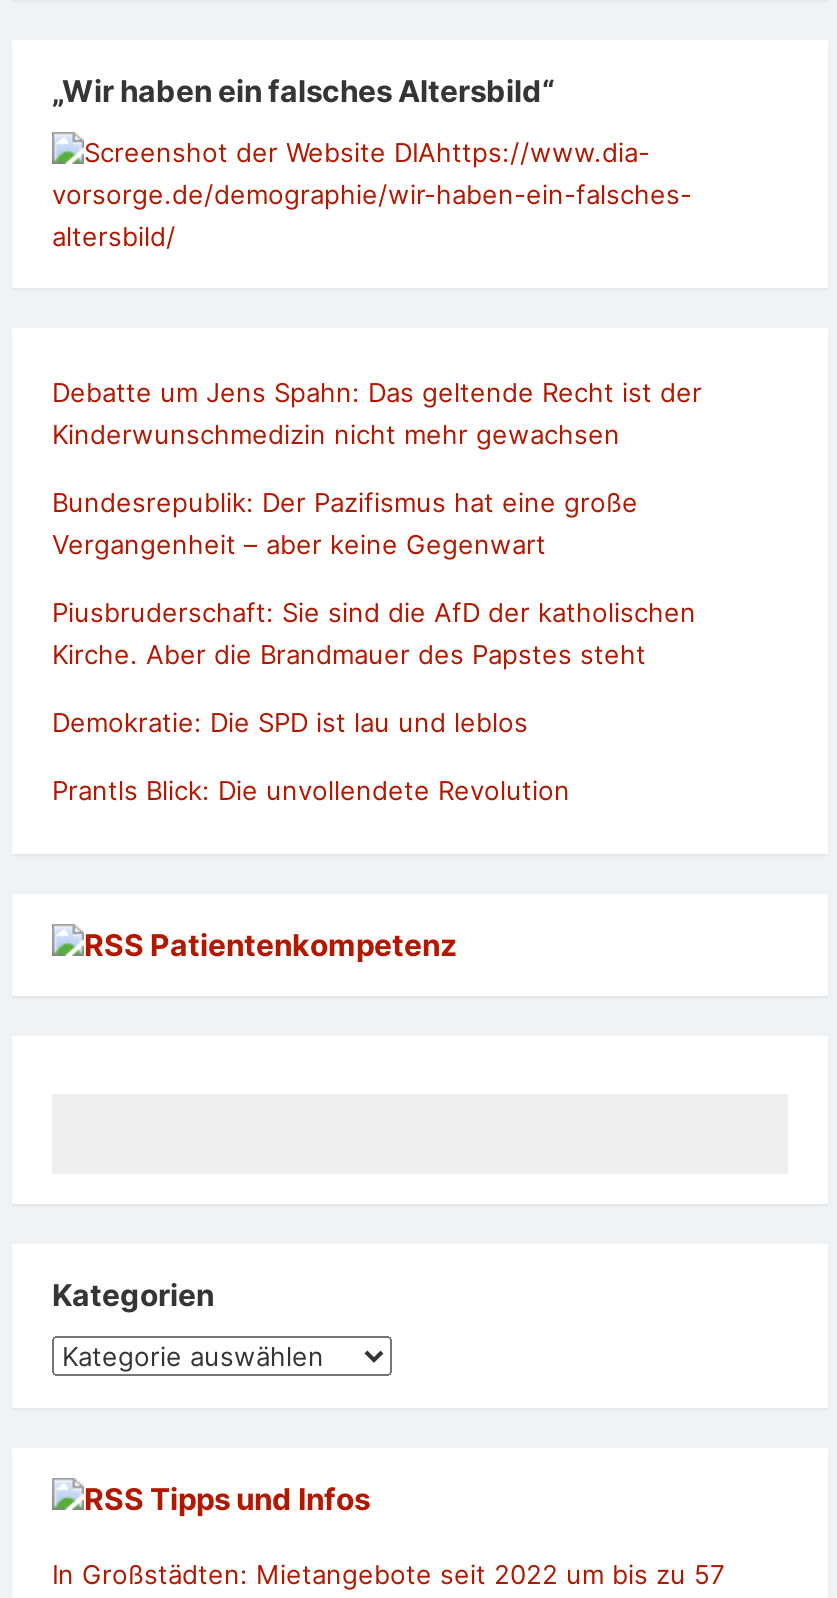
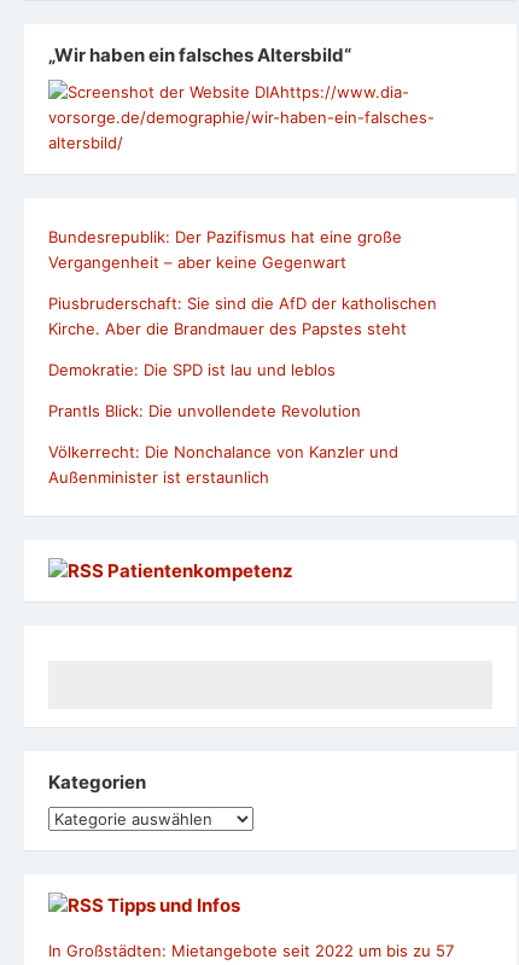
[52,376,702,450] Debatte um Jens Spahn: Das geltende Recht ist der | Kinderwunschmedizin nicht mehr gewachsen -> none
moved [52,486,696,806] -> [48,227,437,420]: Bundesrepublik: Der Pazifismus hat eine große | Vergangenheit – aber keine Gegenwart | Piusbruderschaft: Sie sind die AfD der katholischen | Kirche. Aber die Brandmauer des Papstes steht | Demokratie: Die SPD ist lau und leblos | Prantls Blick: Die unvollendete Revolution
none -> [48,442,398,486] Völkerrecht: Die Nonchalance von Kanzler und | Außenminister ist erstaunlich

